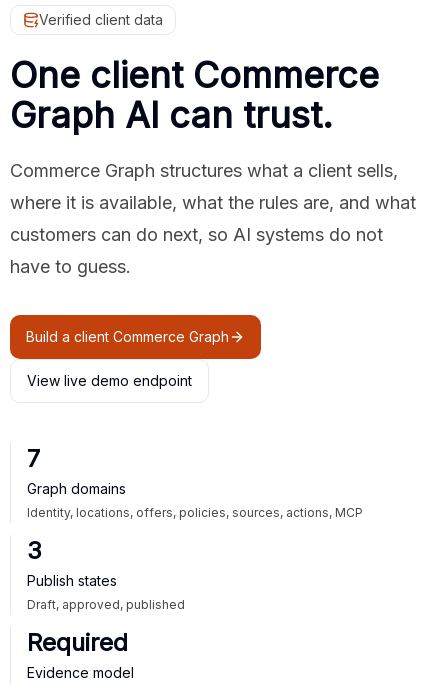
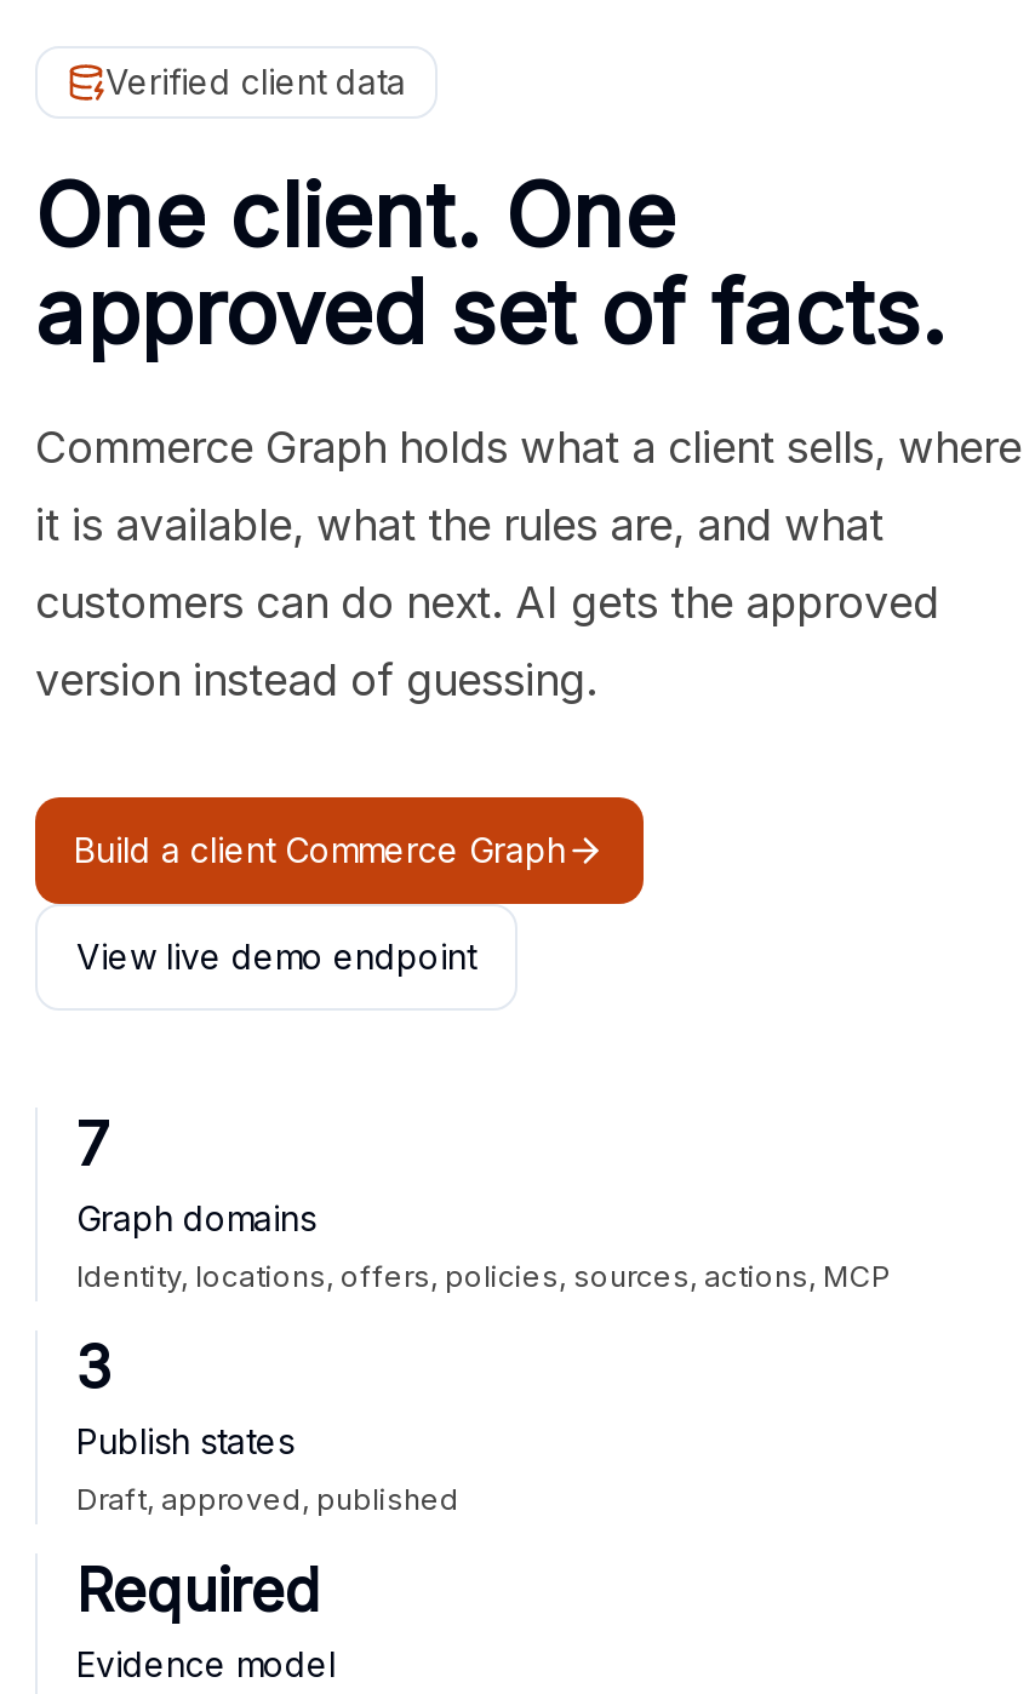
[10,53,379,137] One client Commerce | Graph AI can trust. -> [35,162,947,366] One client. One | approved set of facts.
[10,160,398,181] Commerce Graph structures what a client sells, -> [35,422,1022,473] Commerce Graph holds what a client sells, where
[10,192,416,213] where it is available, what the rules are, and what -> [35,499,884,550] it is available, what the rules are, and what
[10,224,383,245] customers can do next, so AI systems do not -> [35,577,939,628] customers can do next. AI gets the approved
[10,256,131,277] have to guess. -> [35,654,597,705] version instead of guessing.

